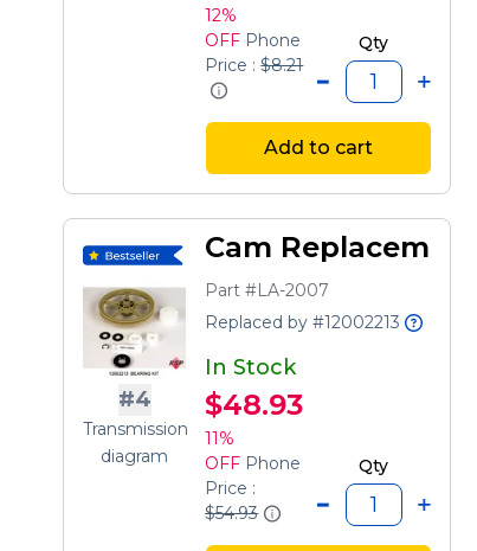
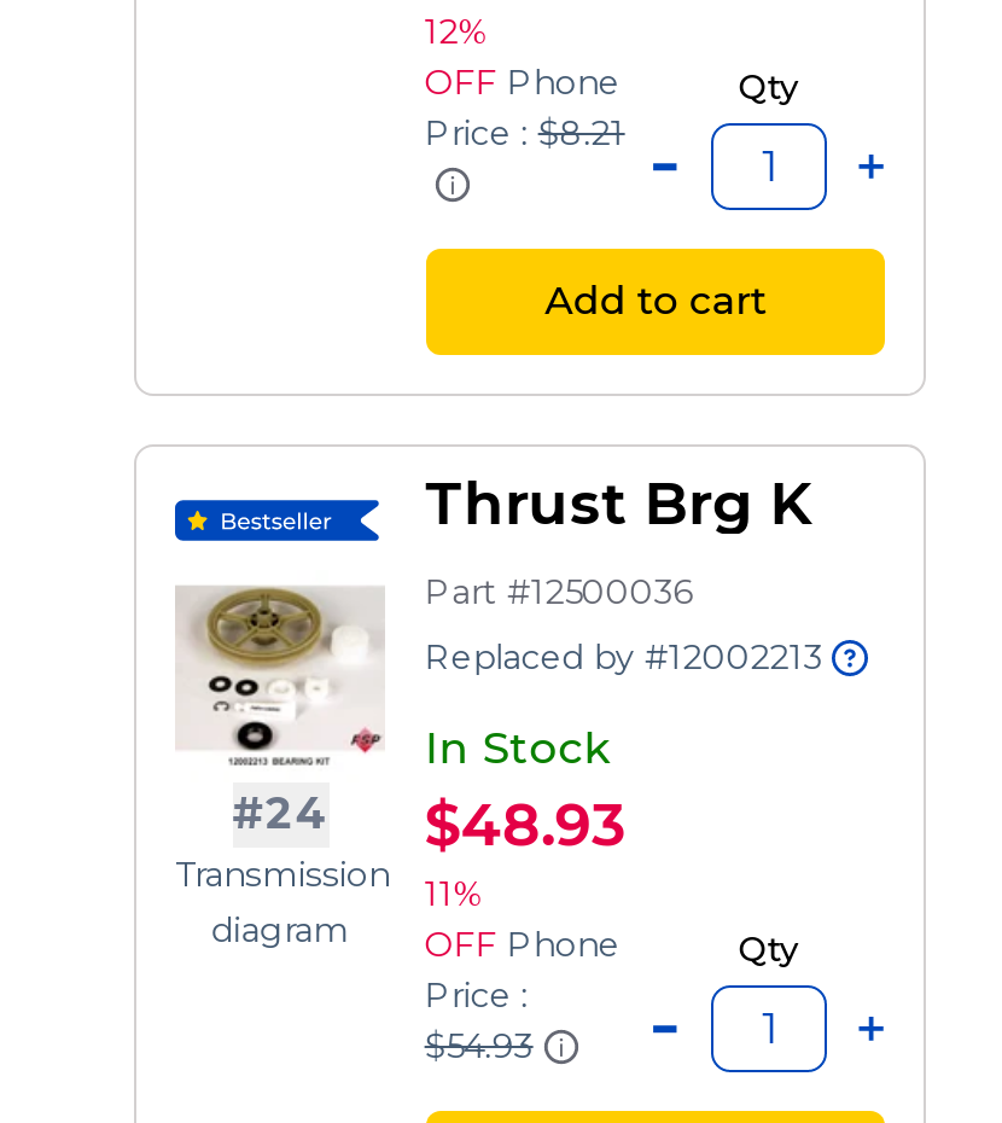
[205,230,430,301] Cam Replacem | Part #LA-2007 -> [424,469,811,614] Thrust Brg K | Part #12500036
[118,386,151,412] #4 -> [232,786,329,839] #24

